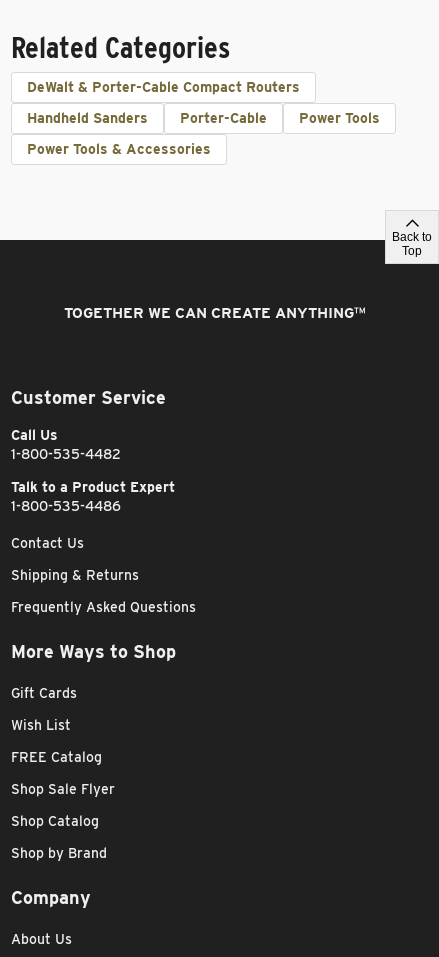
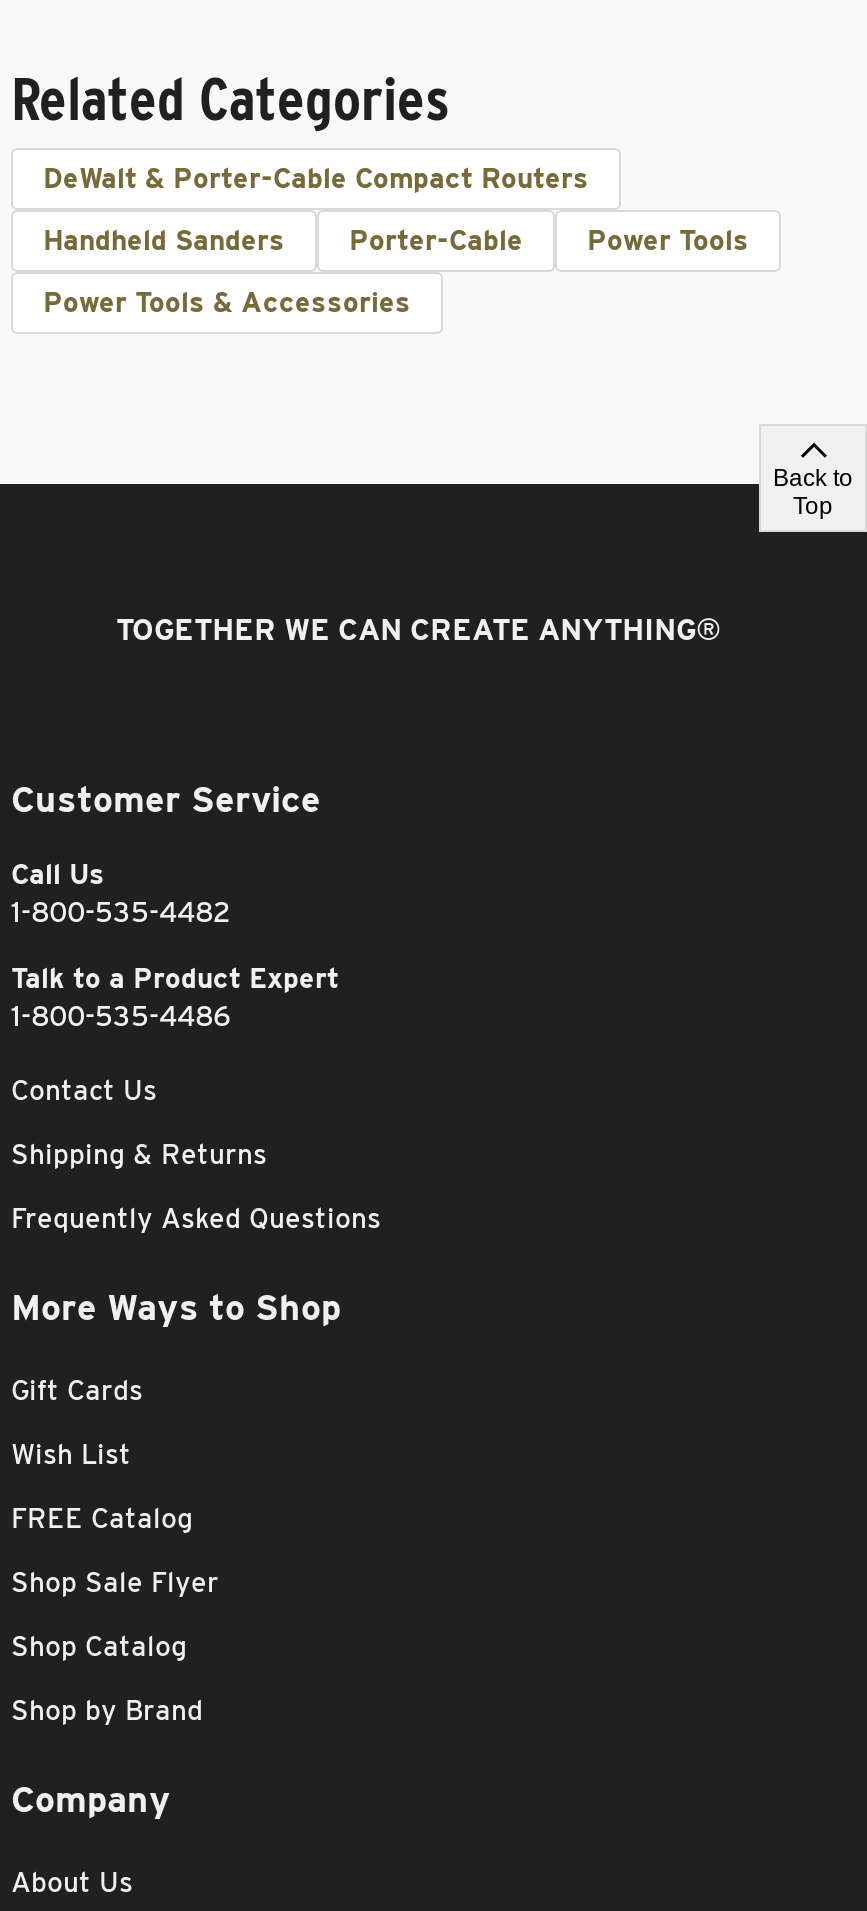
[64,304,366,322] TOGETHER WE CAN CREATE ANYTHING™ -> [116,612,722,648] TOGETHER WE CAN CREATE ANYTHING®

